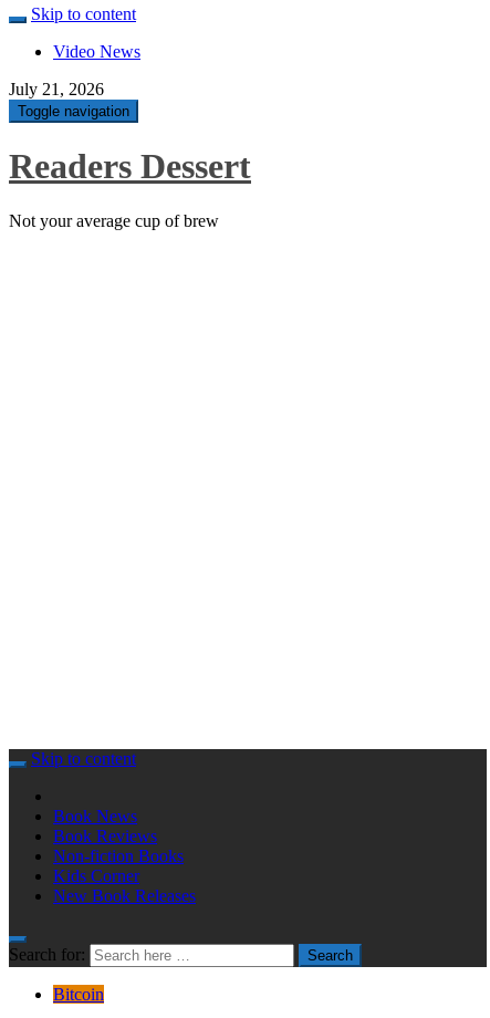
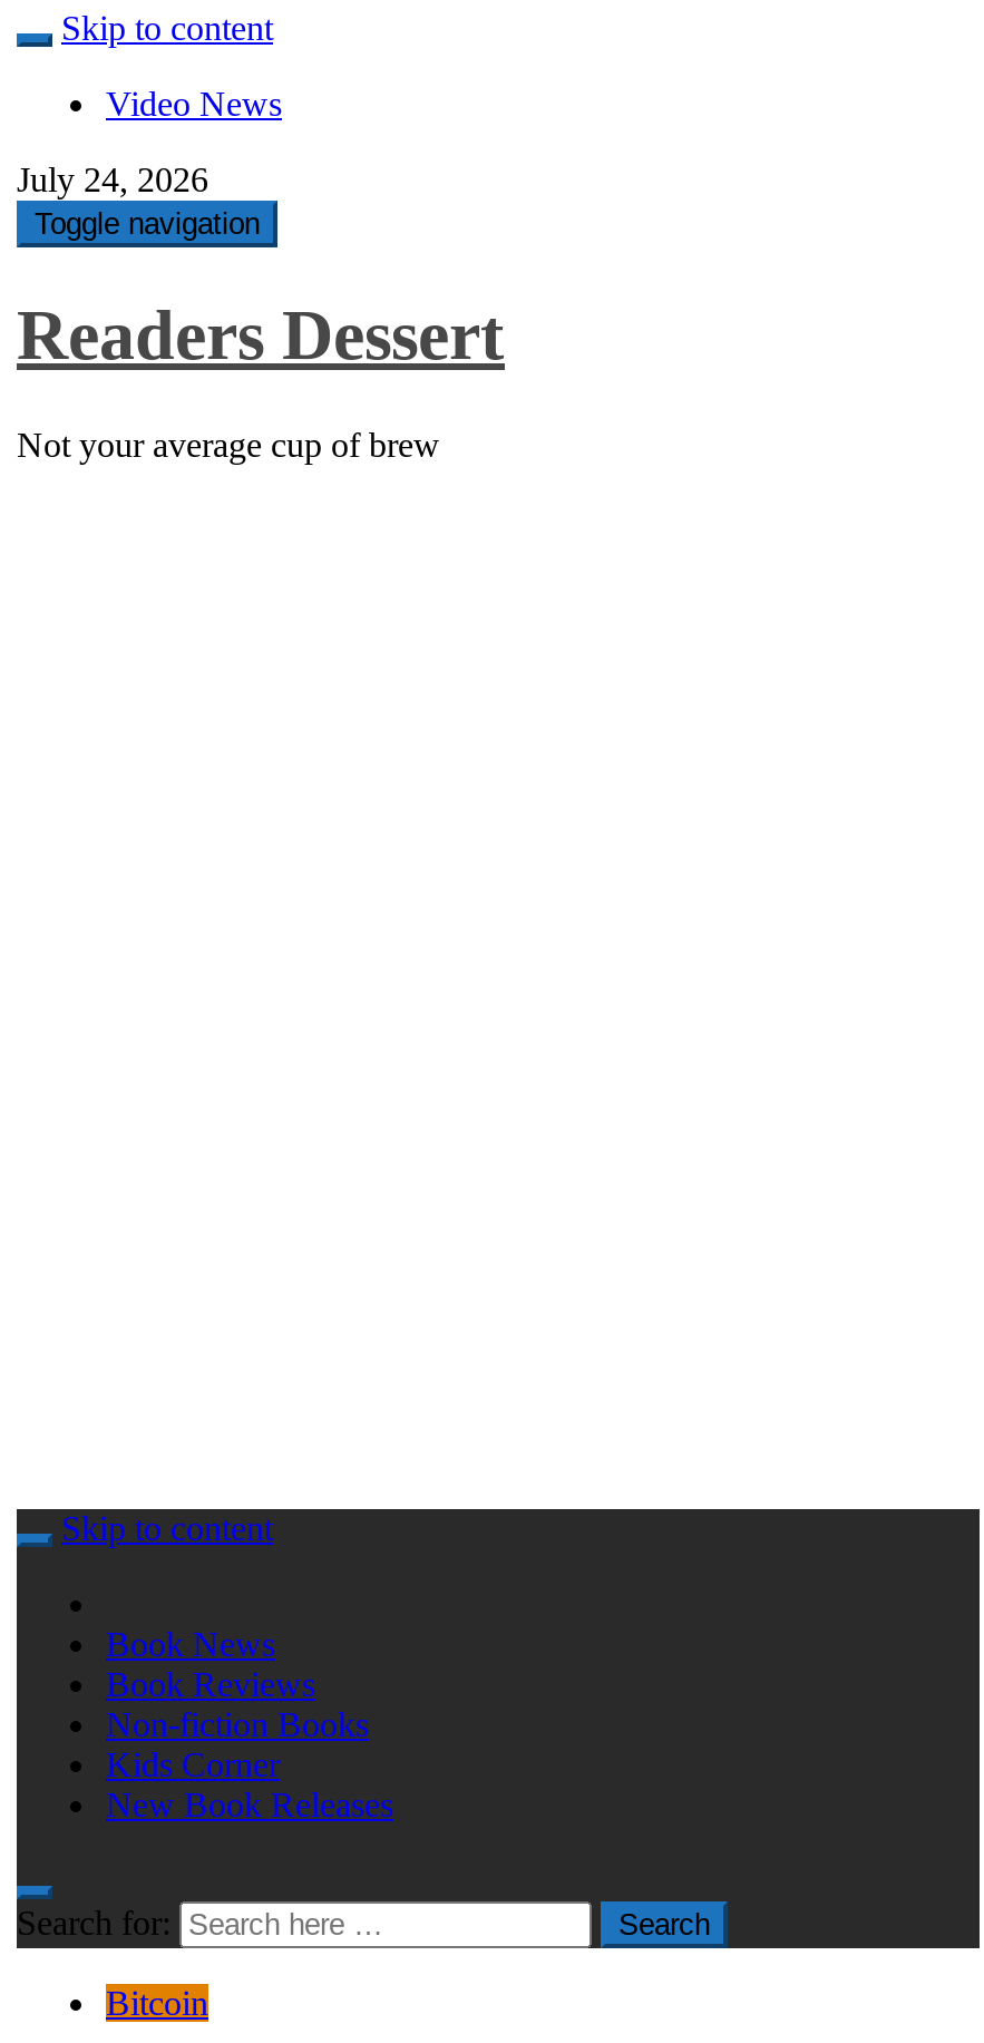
[9,80,104,98] July 21, 2026 -> [17,160,208,198] July 24, 2026

